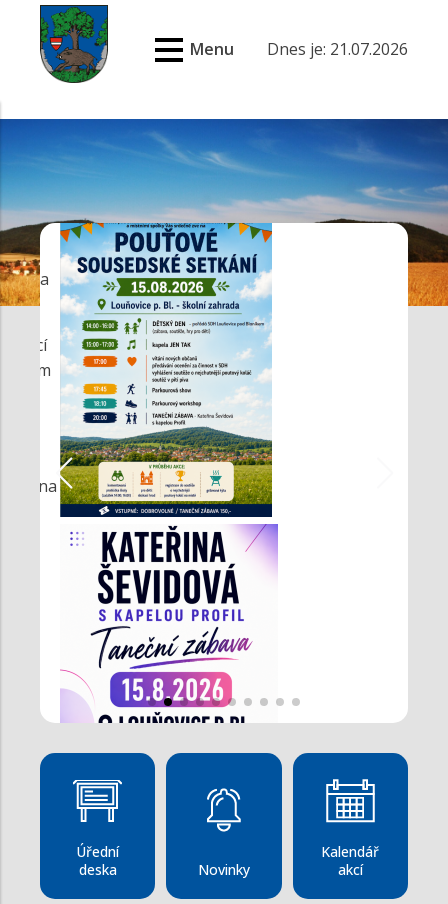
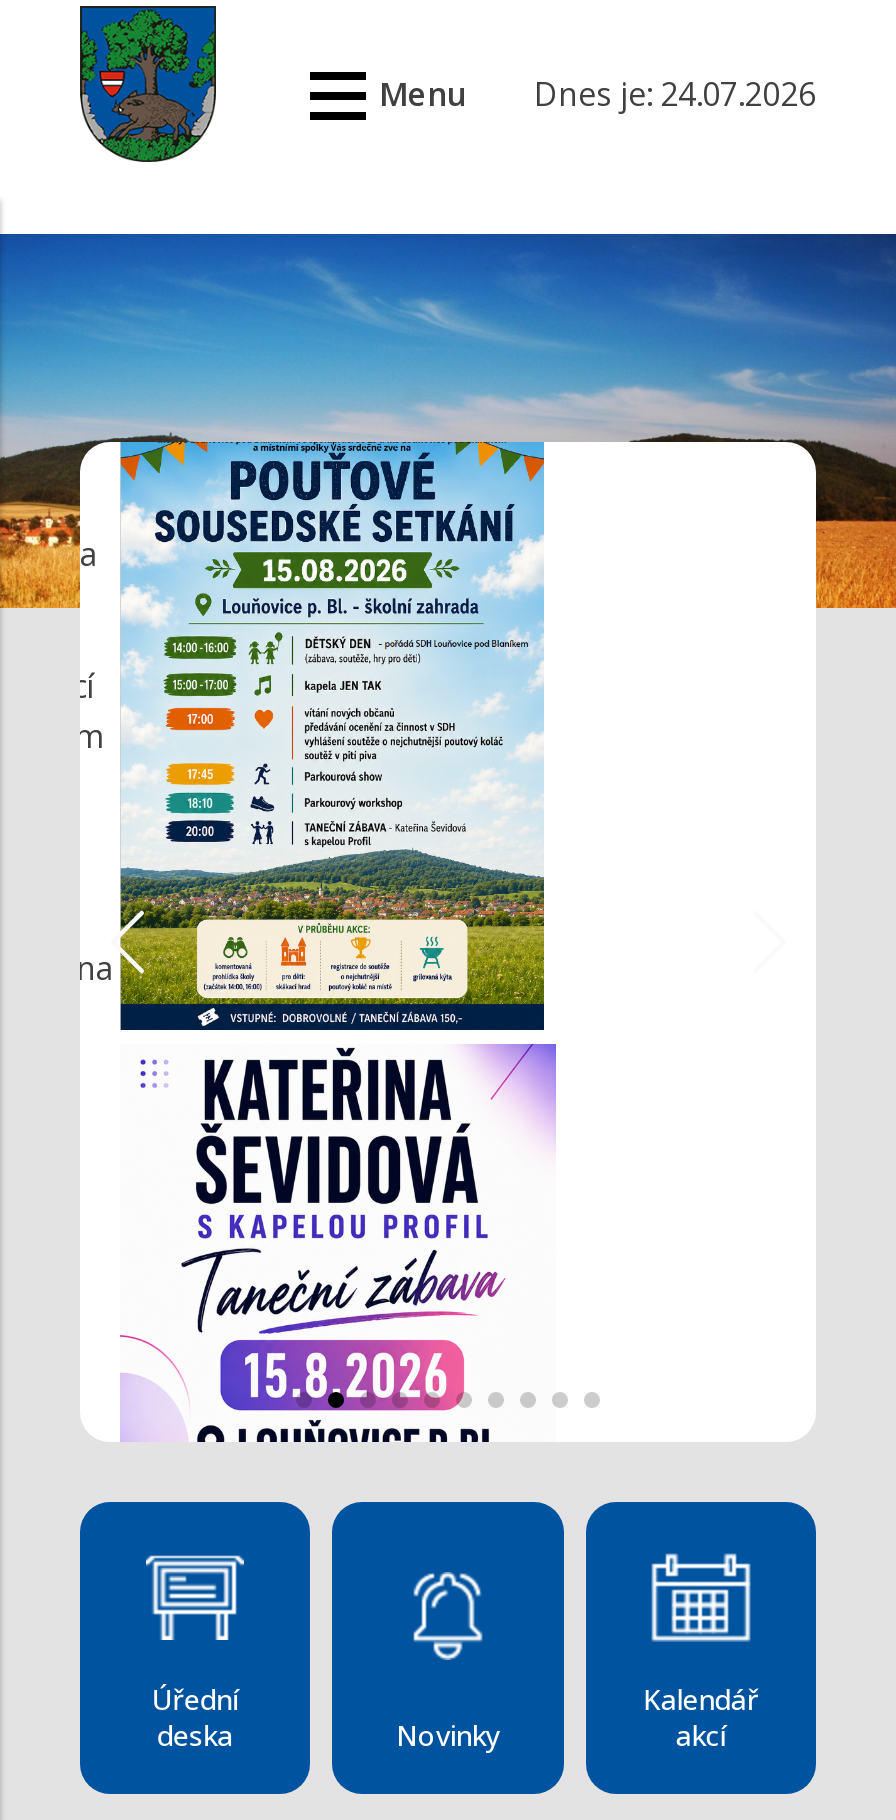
[267,38,408,60] Dnes je: 21.07.2026 -> [534,72,816,116] Dnes je: 24.07.2026

